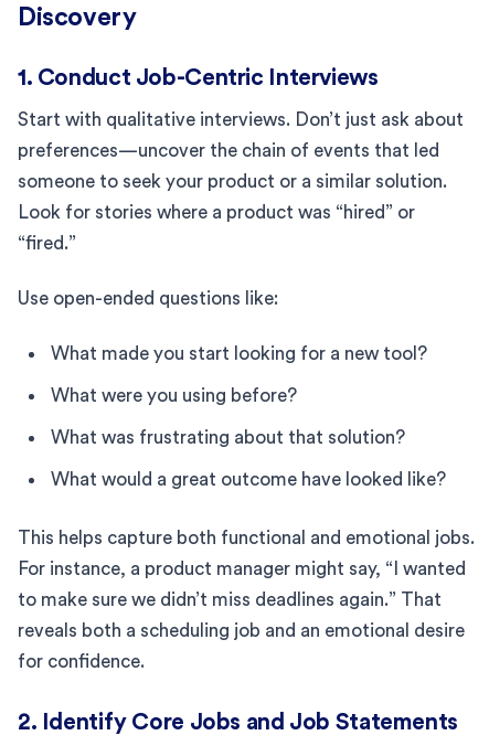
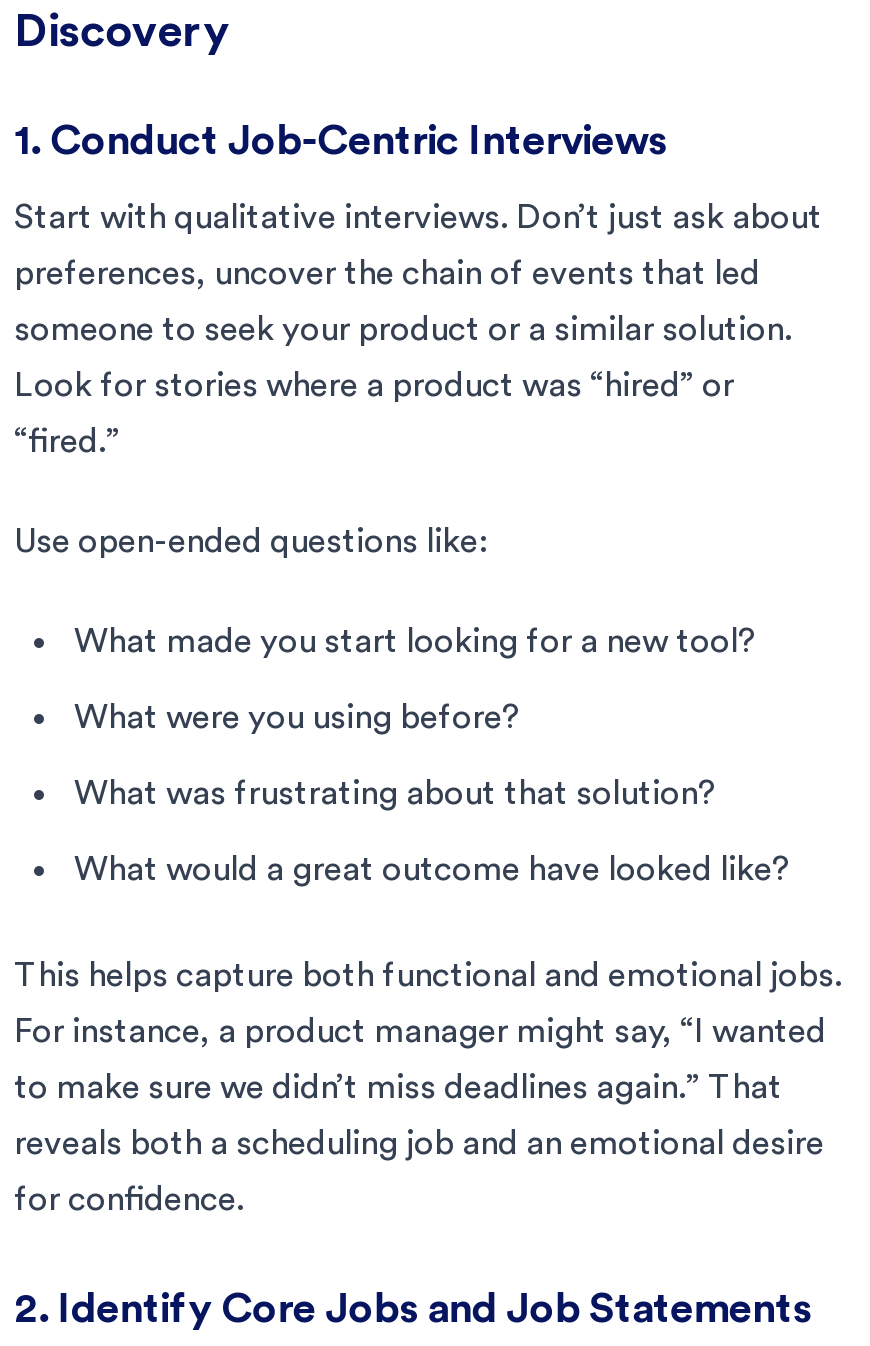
[18,141,439,160] preferences—uncover the chain of events that led -> [14,255,760,289] preferences, uncover the chain of events that led

